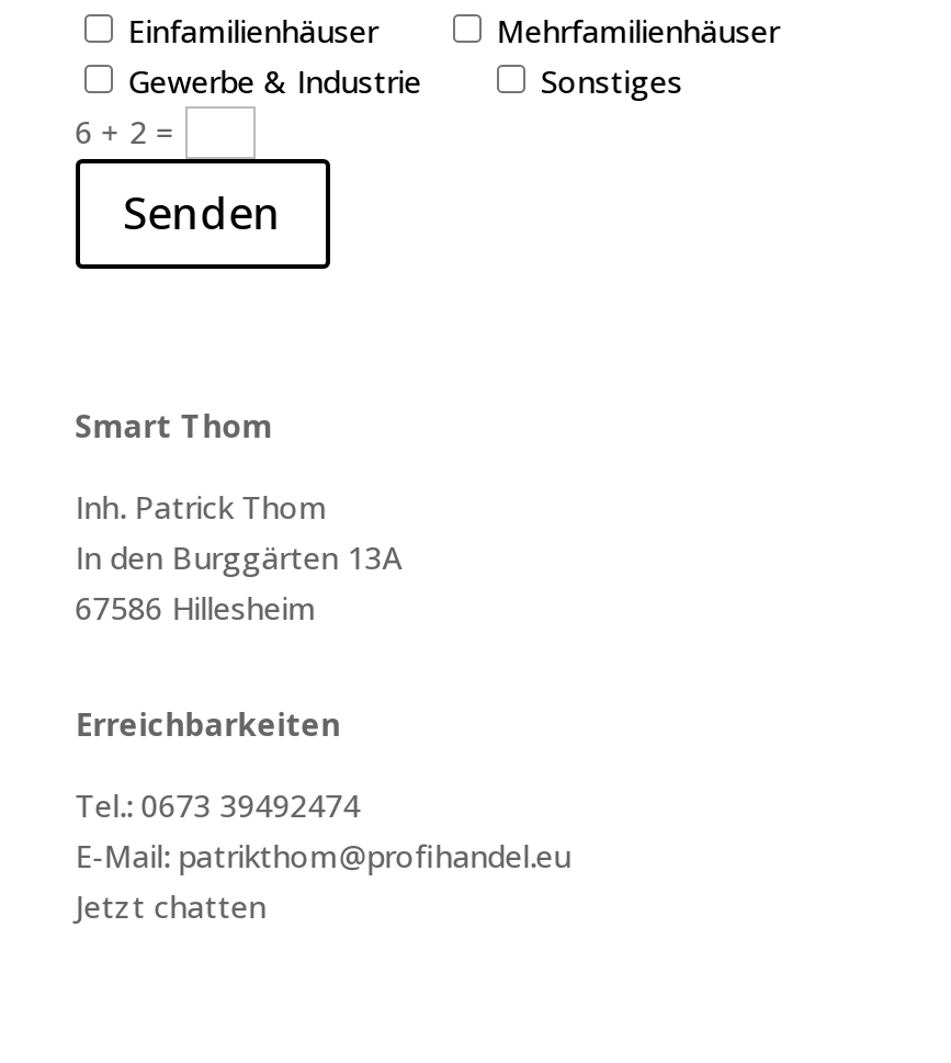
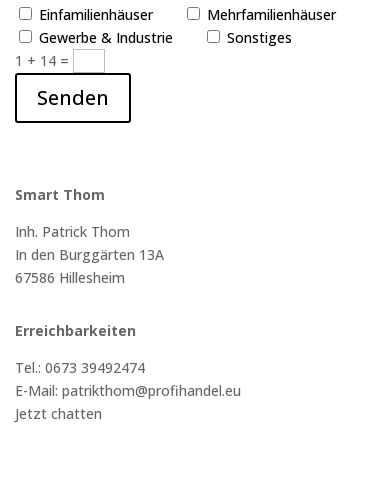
[75,111,185,152] 6 + 2 = -> [15,51,73,70] 1 + 14 =

